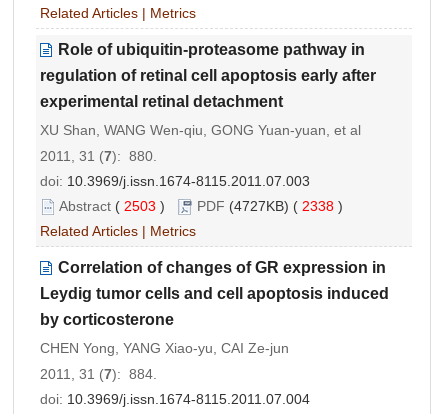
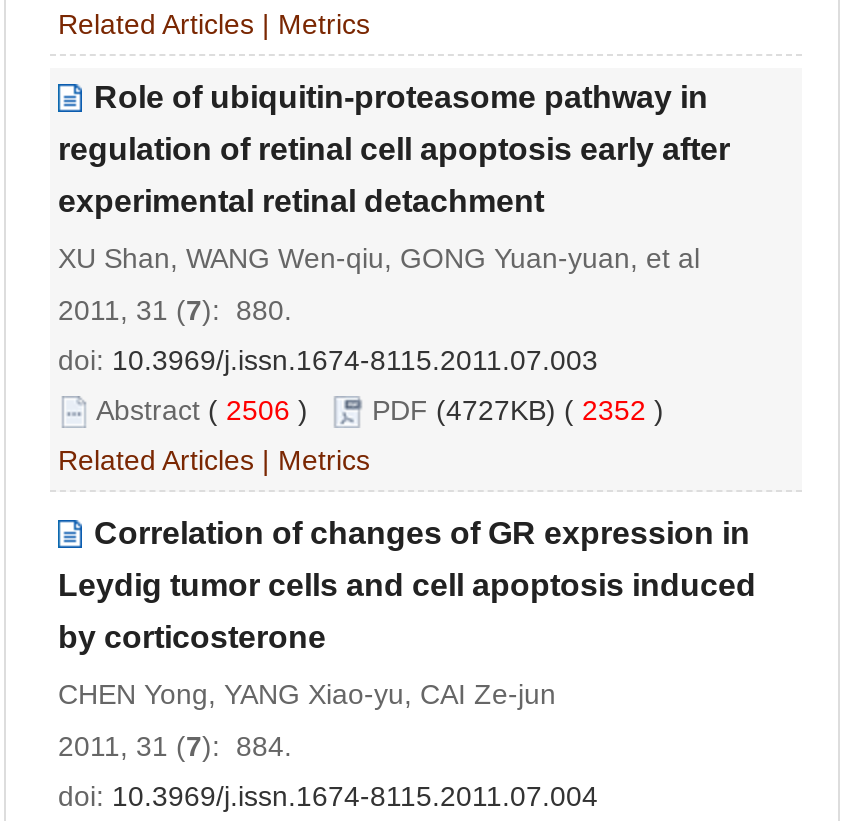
[59,198,177,214] Abstract (2503) -> [96,394,332,426] Abstract (2506)
[197,198,351,214] PDF (4727KB) (2338) -> [372,394,680,426] PDF (4727KB) (2352)

